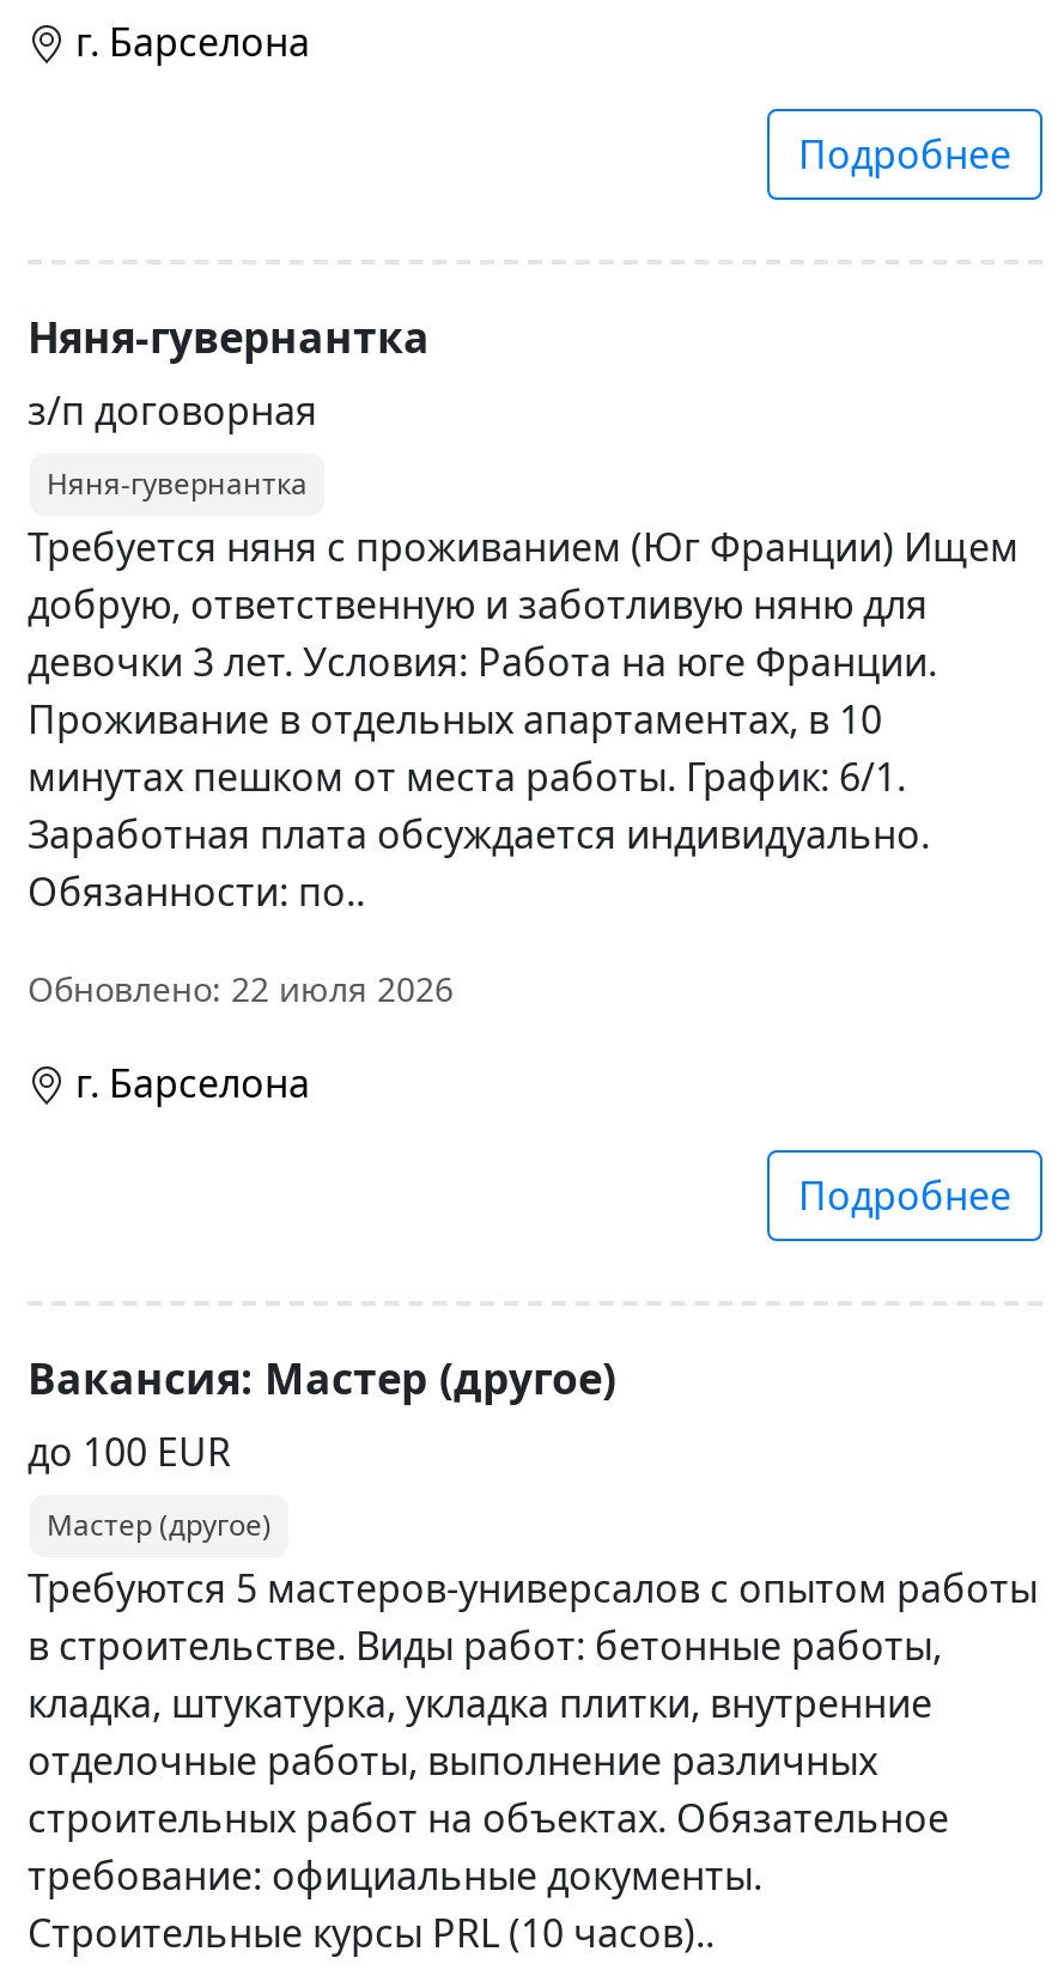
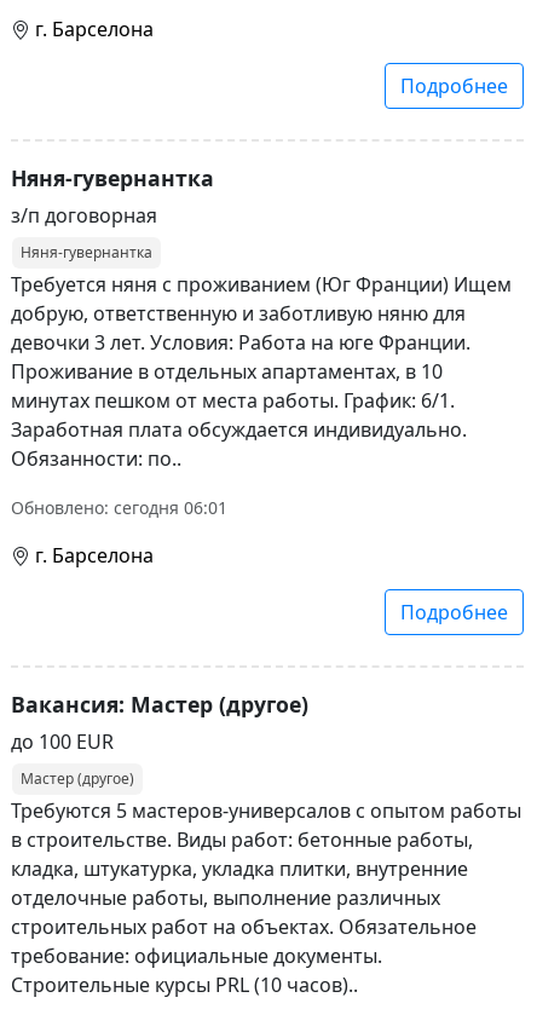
[28,965,454,1010] Обновлено: 22 июля 2026 -> [11,496,227,519] Обновлено: сегодня 06:01

